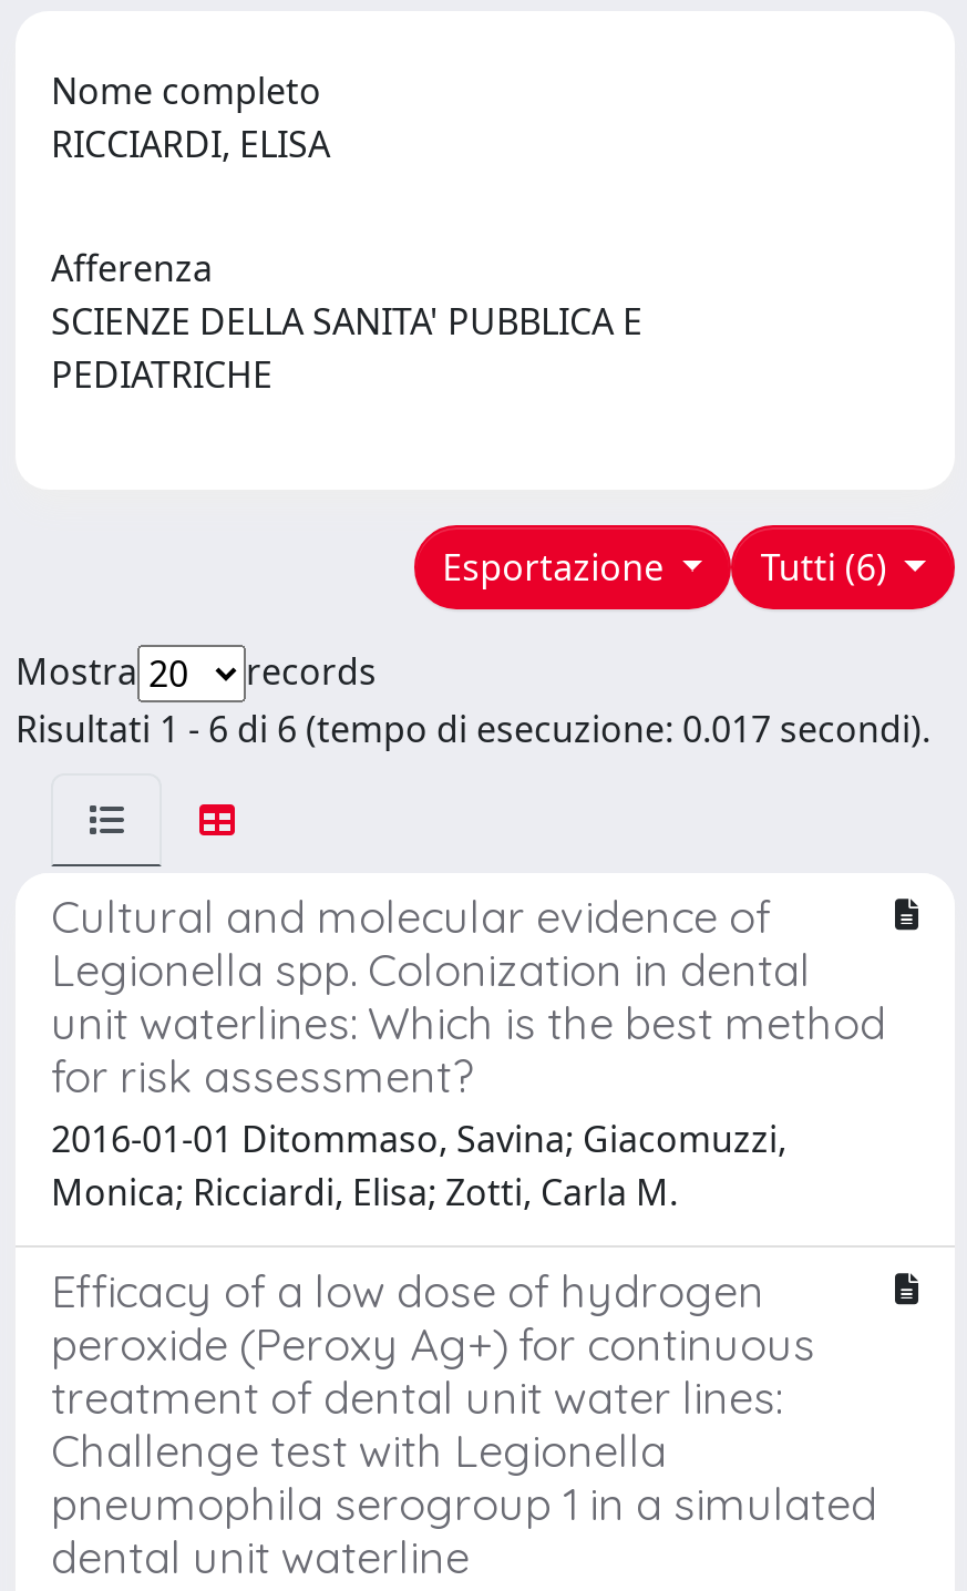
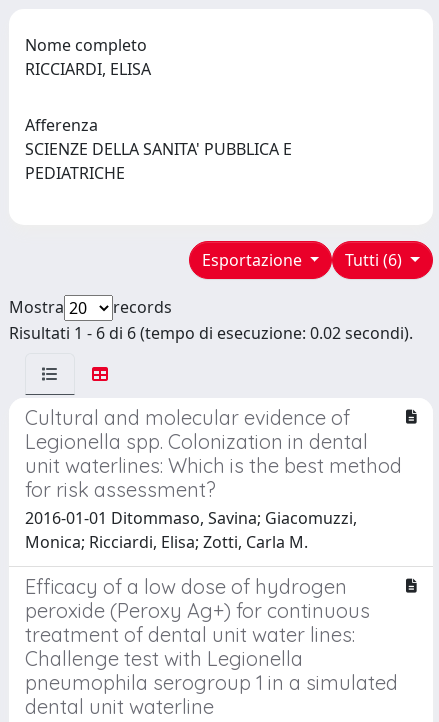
[16,704,930,753] Risultati 1 - 6 di 6 (tempo di esecuzione: 0.017 secondi). -> [9,322,413,344] Risultati 1 - 6 di 6 (tempo di esecuzione: 0.02 secondi).

